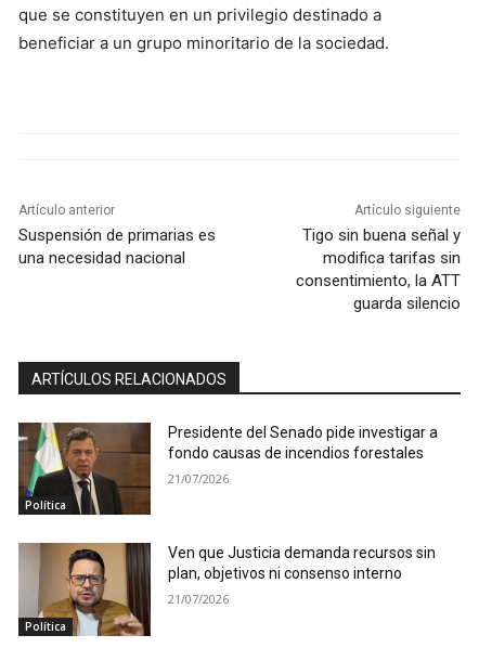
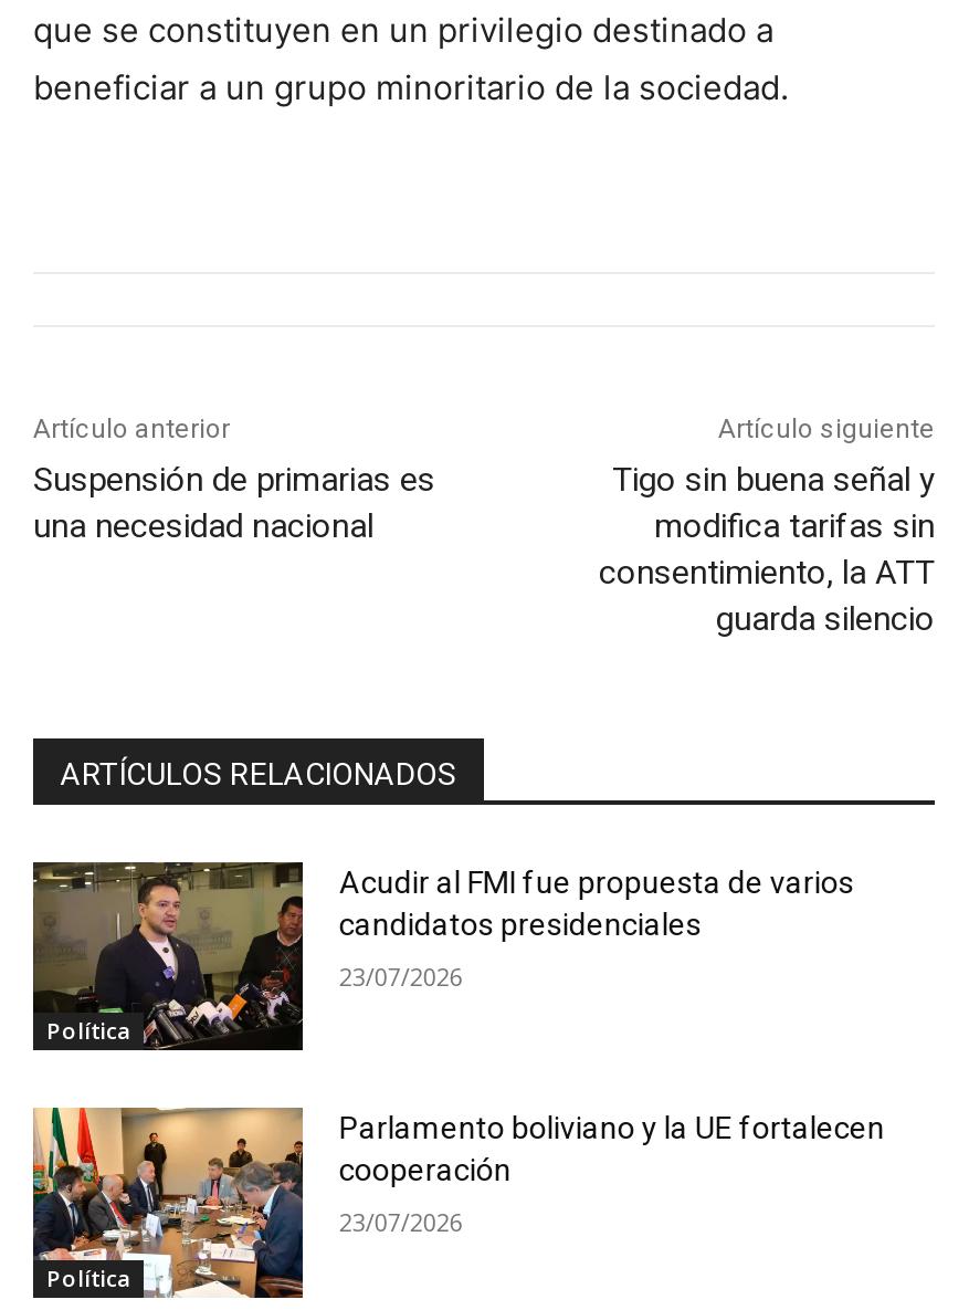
[18,423,438,515] [image] | Presidente del Senado pide investigar a | fondo causas de incendios forestales -> [33,862,854,1050] [image] | Acudir al FMI fue propuesta de varios | candidatos presidenciales
[168,470,229,486] 21/07/2026 -> [339,959,463,992] 23/07/2026
[18,542,436,637] [image] | Ven que Justicia demanda recursos sin | plan, objetivos ni consenso interno -> [31,1105,885,1300] [image] | Parlamento boliviano y la UE fortalecen | cooperación
[168,591,229,607] 21/07/2026 -> [339,1206,463,1239] 23/07/2026

